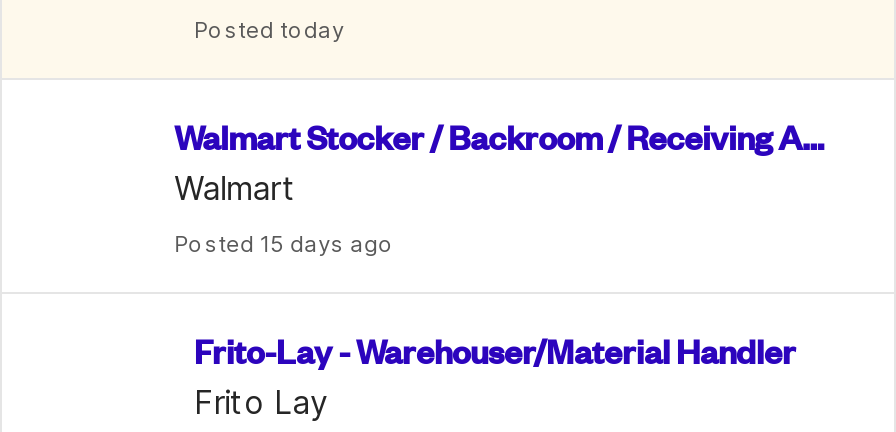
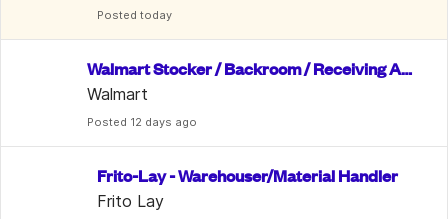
[174,230,394,258] Posted 15 days ago -> [87,115,197,129] Posted 12 days ago

